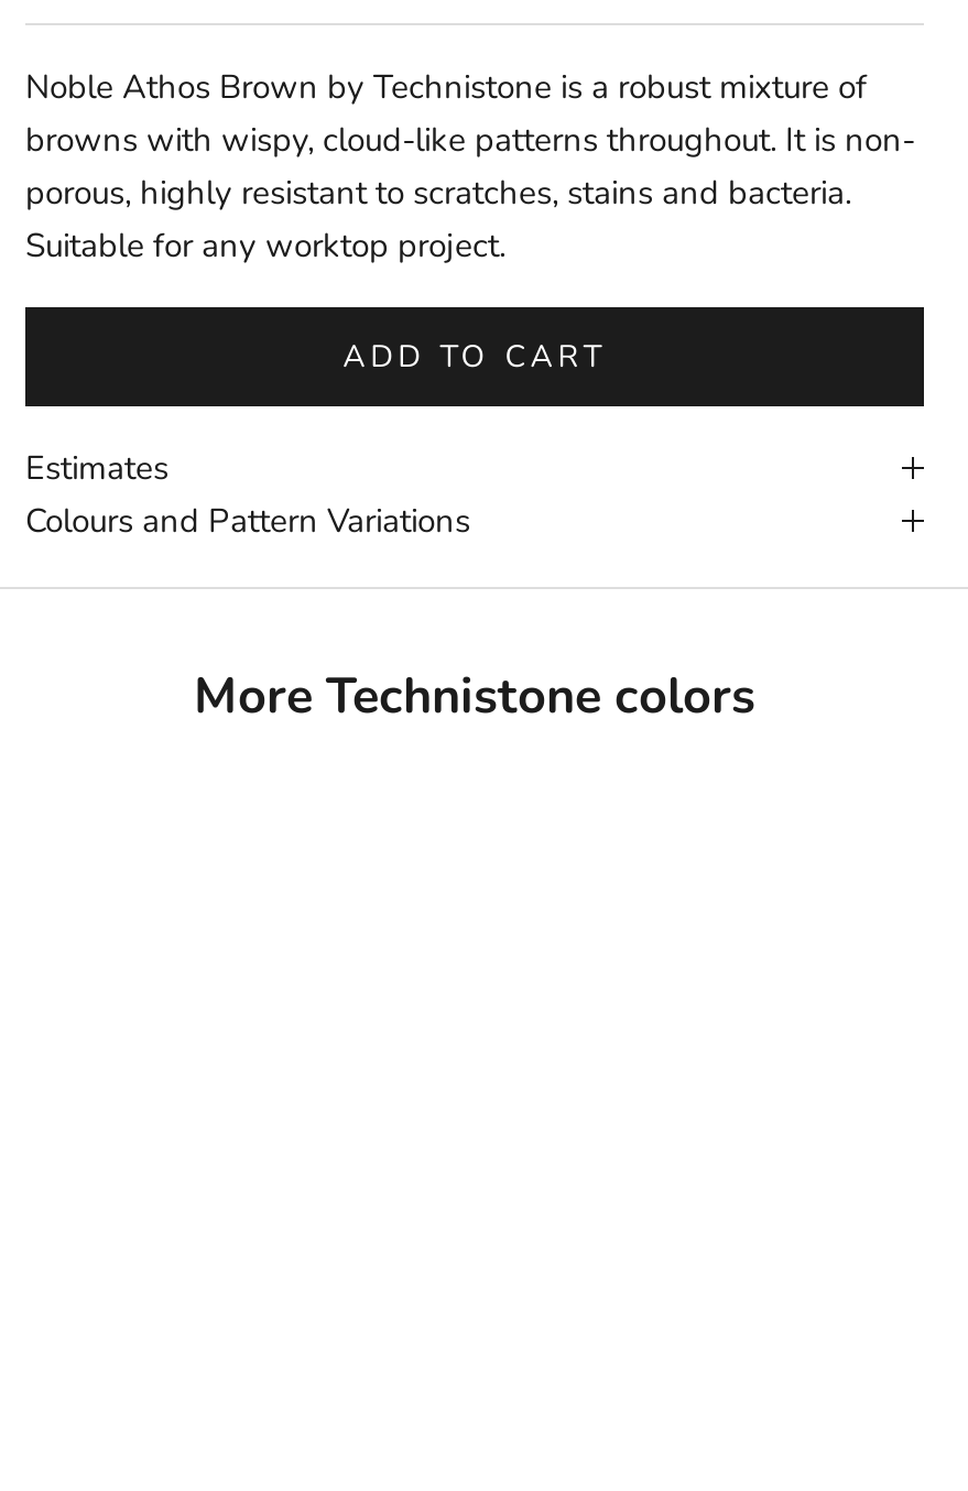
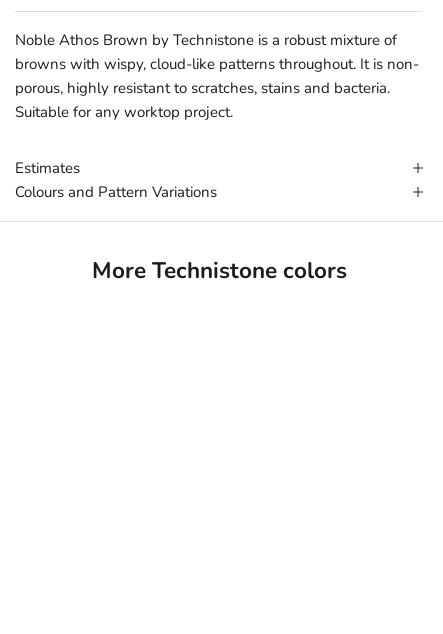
[343,336,606,377] ADD TO CART -> none

